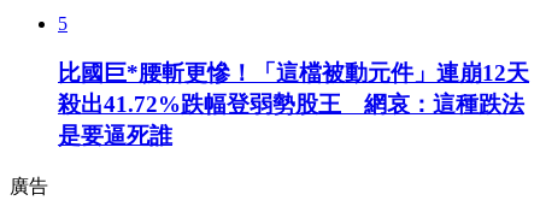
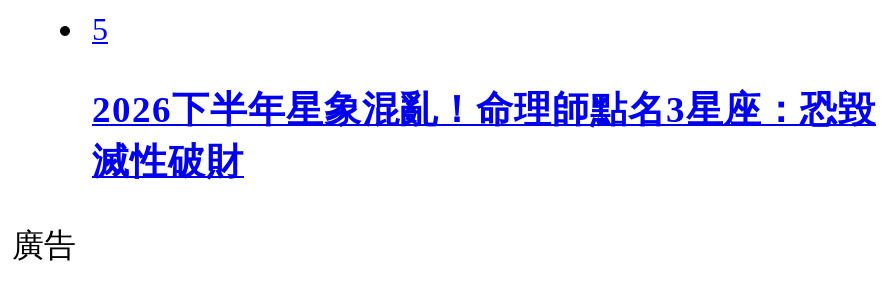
[58,60,529,148] 比國巨*腰斬更慘！「這檔被動元件」連崩12天 | 殺出41.72%跌幅登弱勢股王 網哀：這種跌法 | 是要逼死誰 -> [92,89,876,183] 2026下半年星象混亂！命理師點名3星座：恐毀 | 滅性破財

